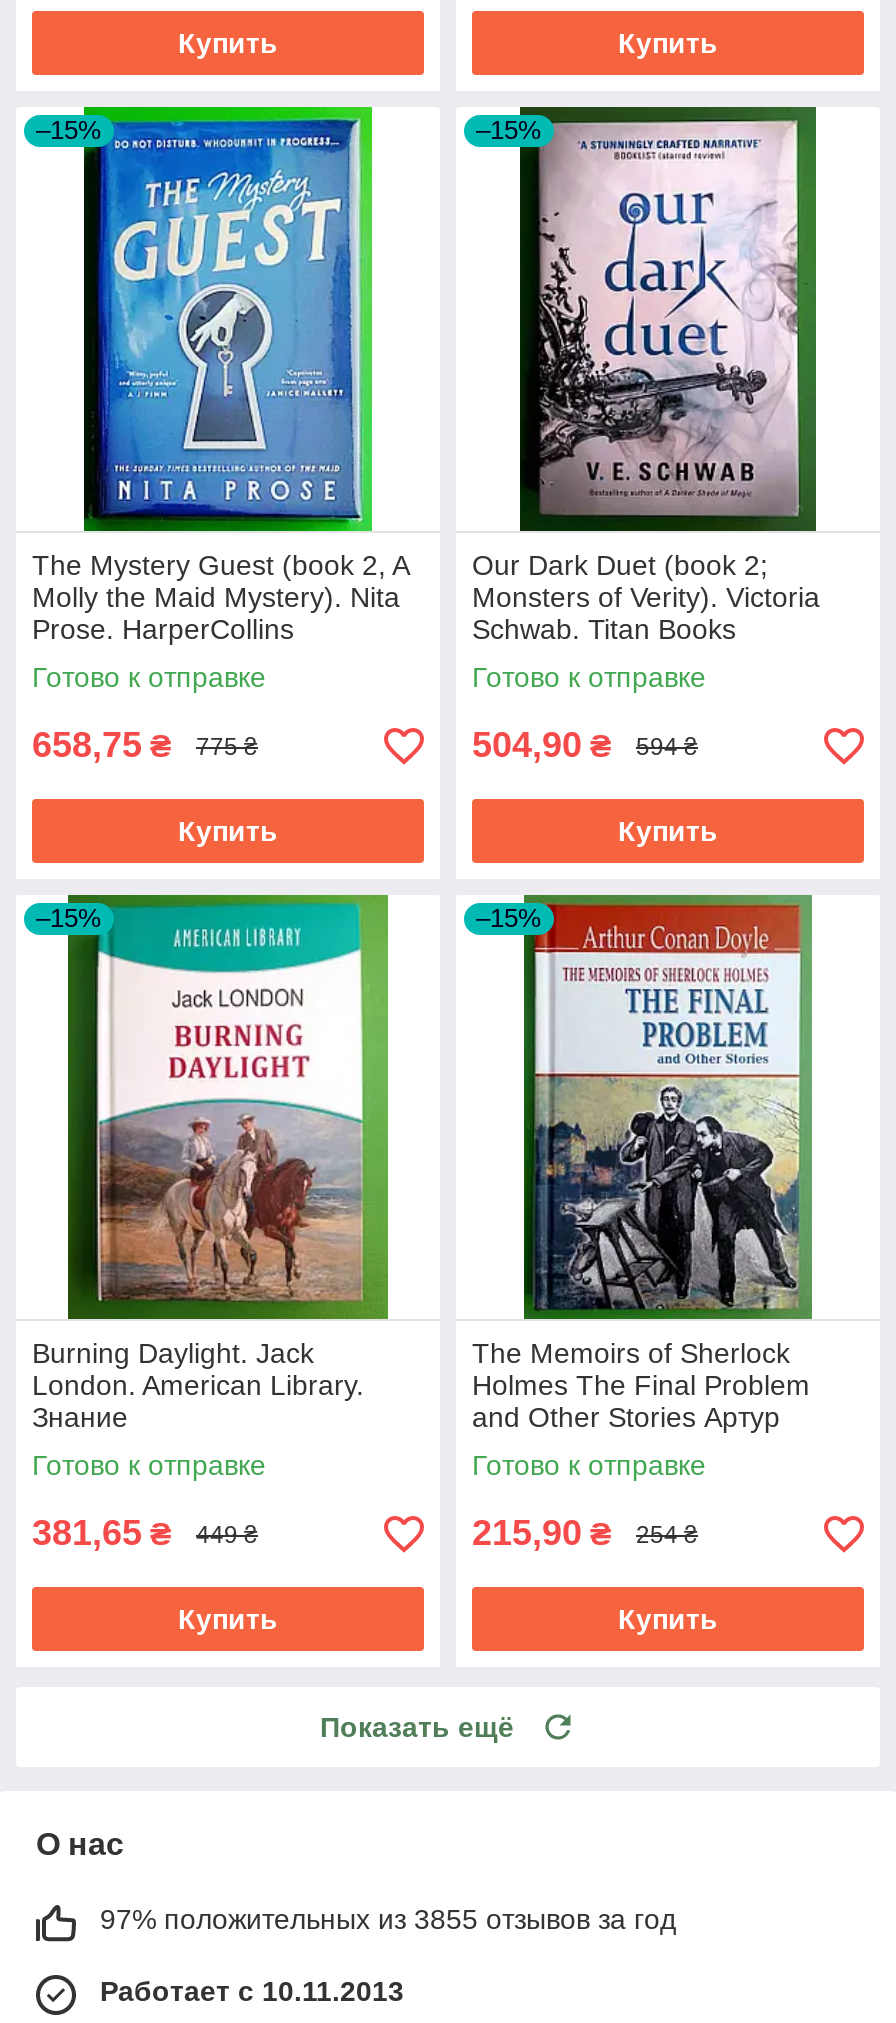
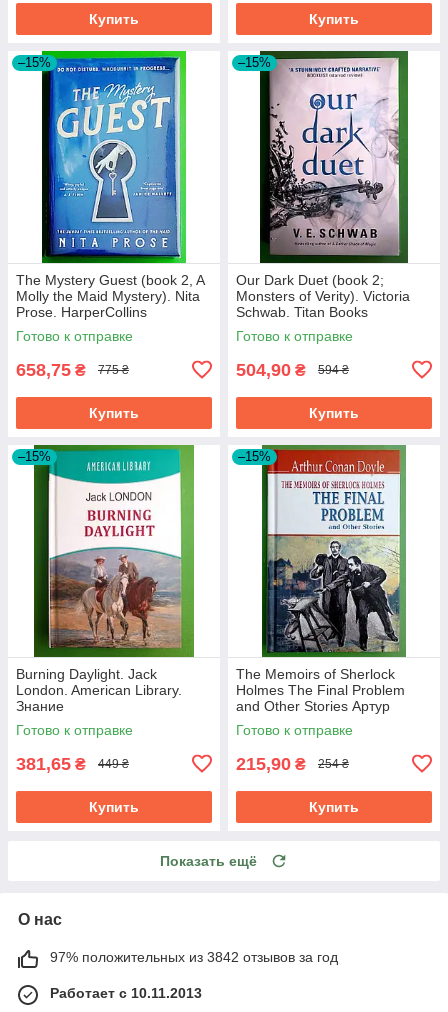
[100,1904,676,1936] 97% положительных из 3855 отзывов за год -> [50,949,338,965] 97% положительных из 3842 отзывов за год

